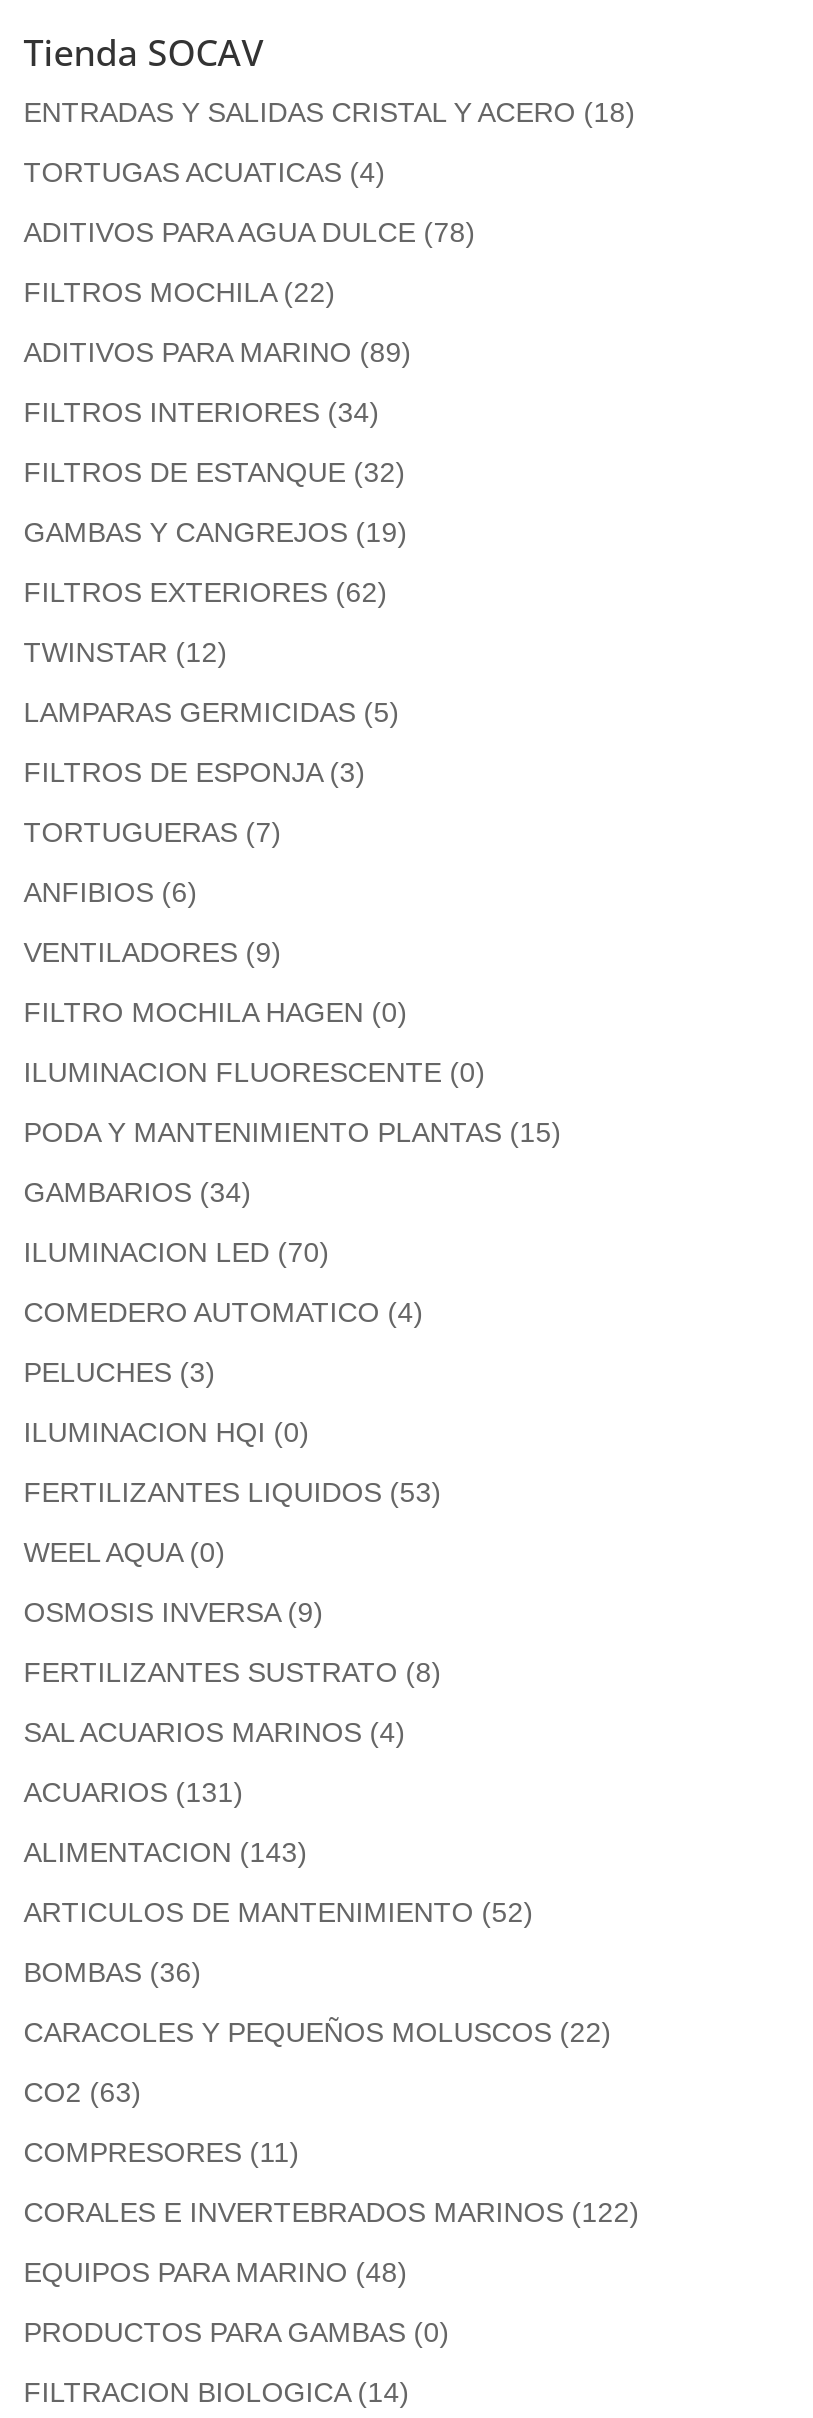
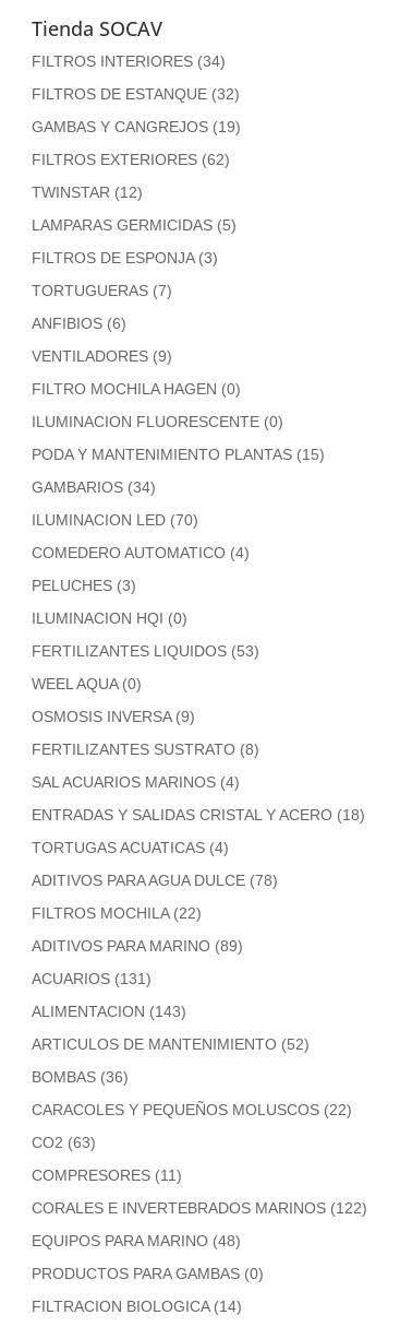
moved [24,96,636,368] -> [31,806,365,955]: ENTRADAS Y SALIDAS CRISTAL Y ACERO (18) | TORTUGAS ACUATICAS (4) | ADITIVOS PARA AGUA DULCE (78) | FILTROS MOCHILA (22) | ADITIVOS PARA MARINO (89)
moved [24,396,562,1748] -> [31,53,325,791]: FILTROS INTERIORES (34) | FILTROS DE ESTANQUE (32) | GAMBAS Y CANGREJOS (19) | ... | FERTILIZANTES SUSTRATO (8) | SAL ACUARIOS MARINOS (4)

